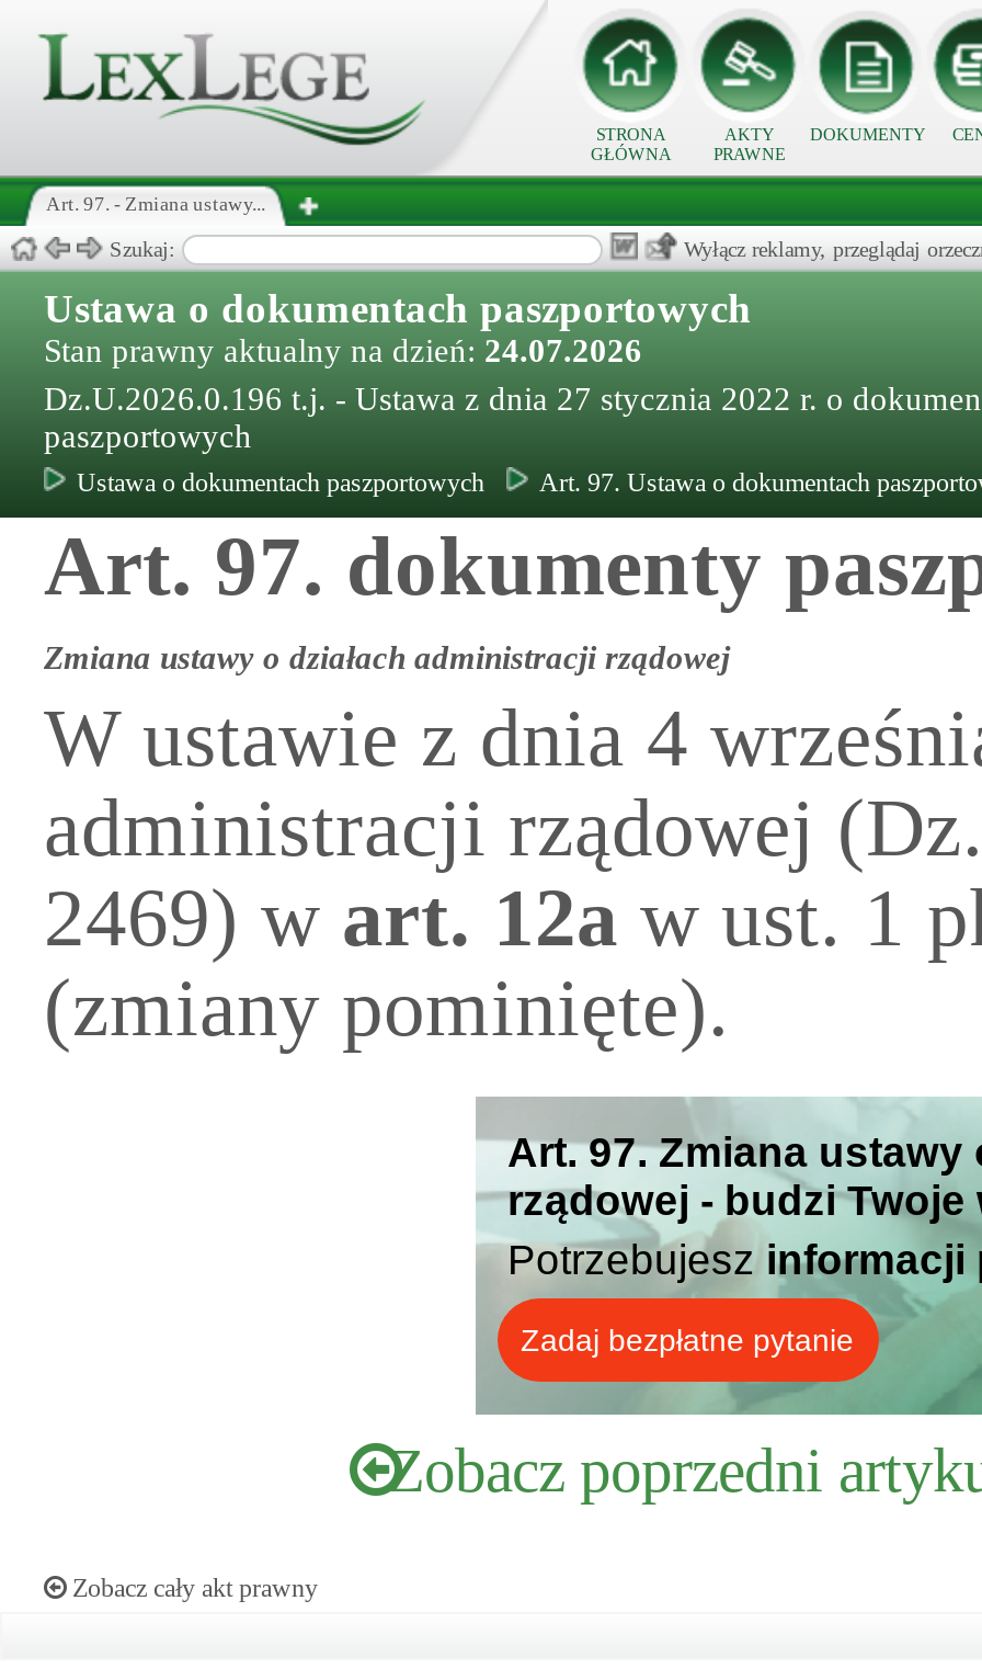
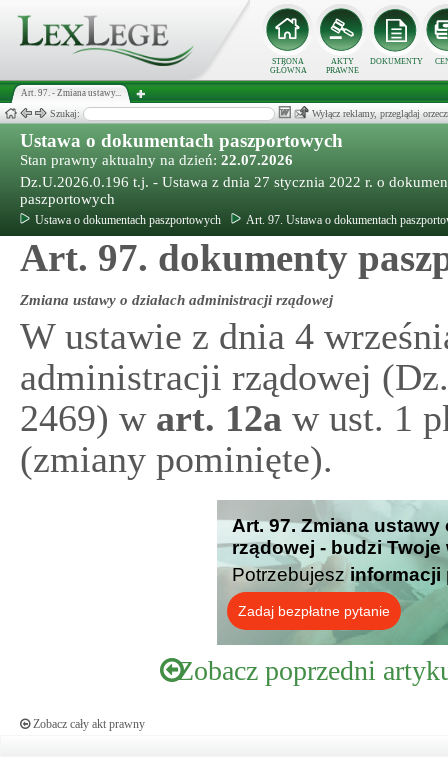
[44,333,642,368] Stan prawny aktualny na dzień: 24.07.2026 -> [20,152,293,168] Stan prawny aktualny na dzień: 22.07.2026

